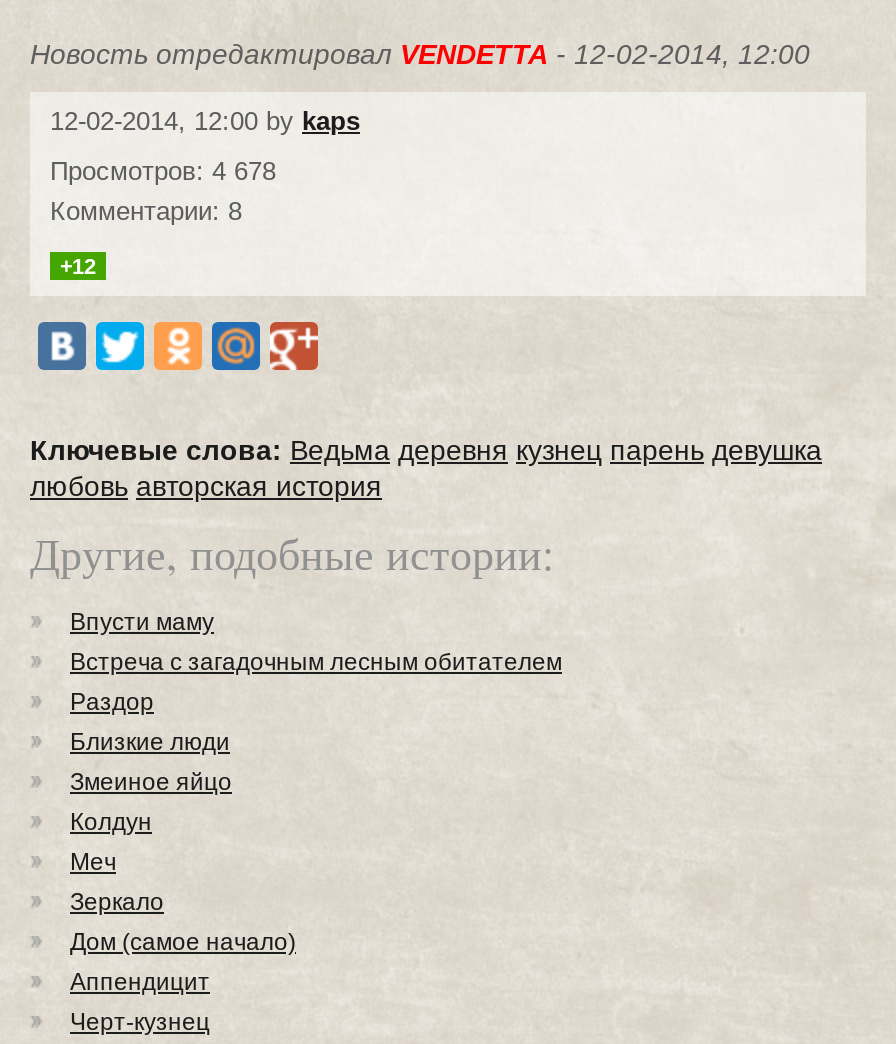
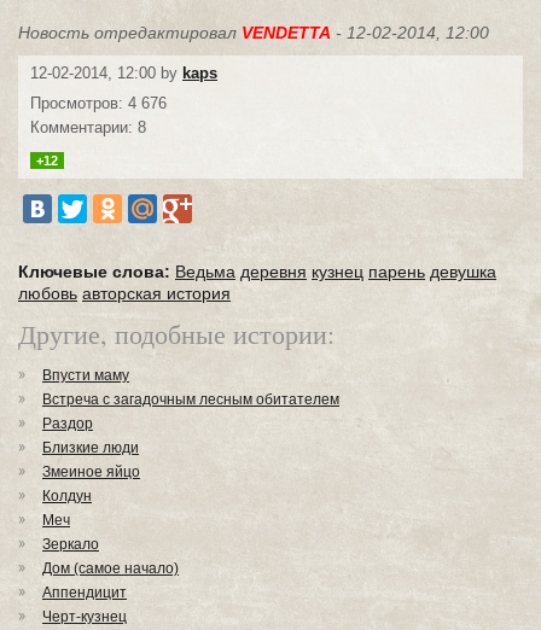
[50,156,276,186] Просмотров: 4 678 -> [30,94,167,112] Просмотров: 4 676

